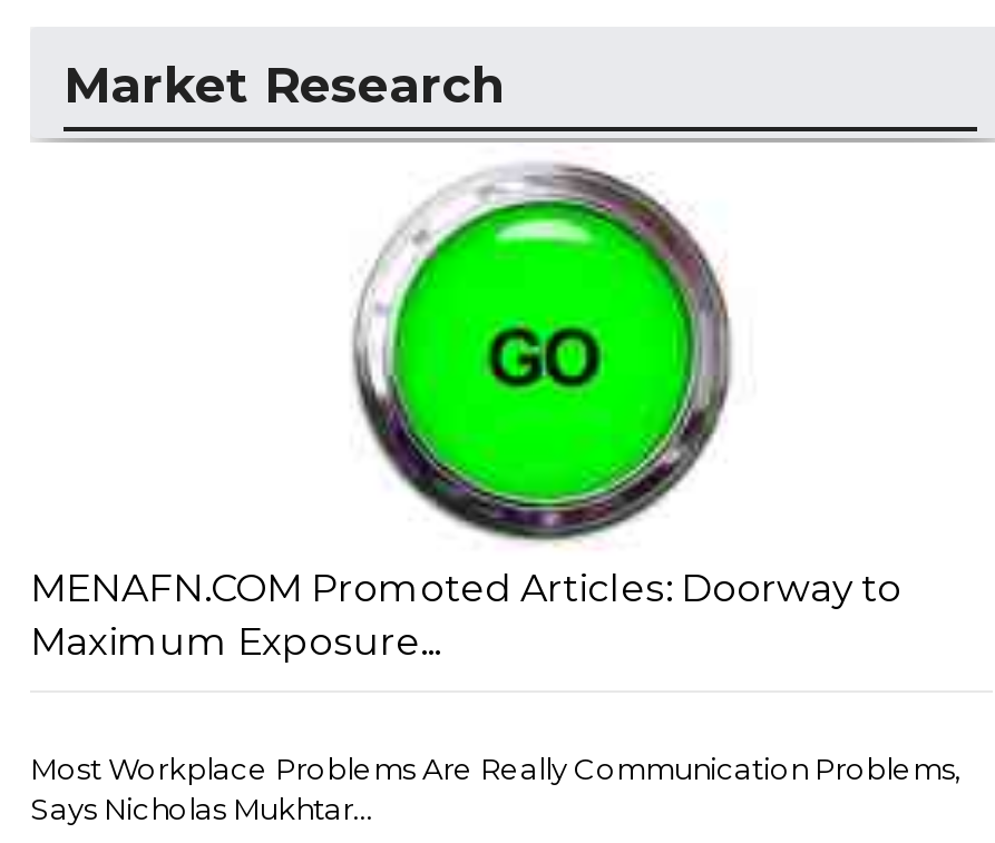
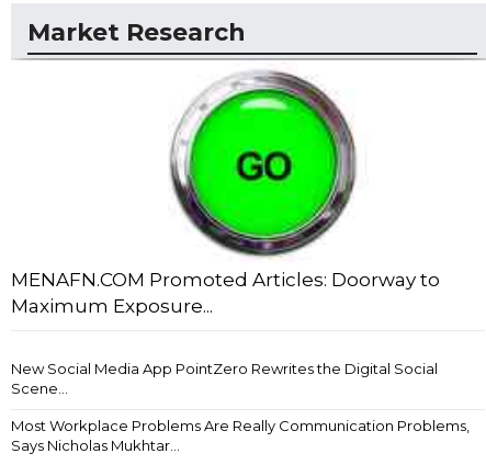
none -> [11,359,438,396] New Social Media App PointZero Rewrites the Digital Social | Scene...

